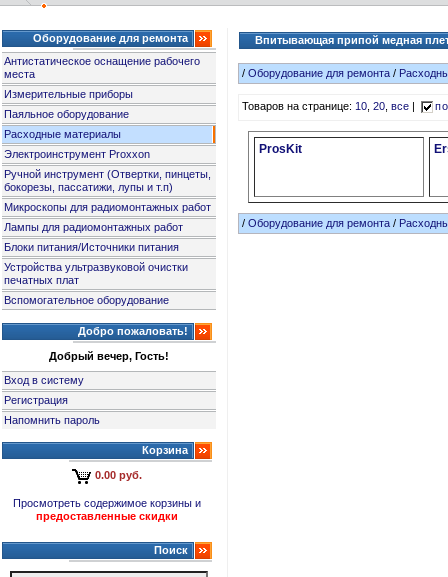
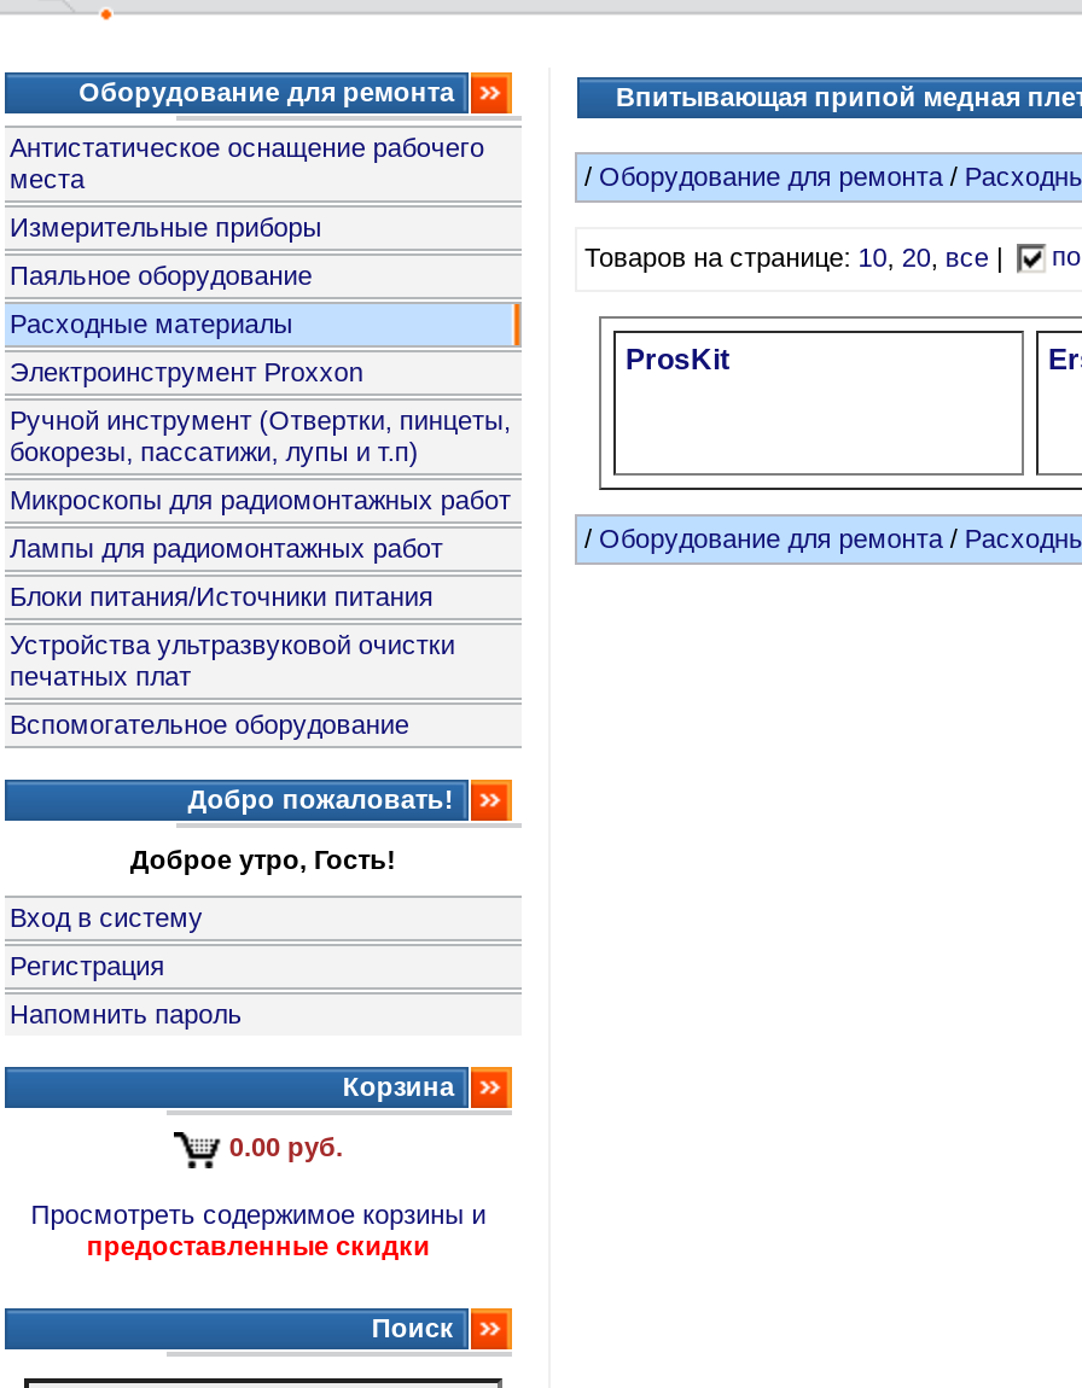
[49,350,169,362] Добрый вечер, Гость! -> [130,845,396,874] Доброе утро, Гость!

